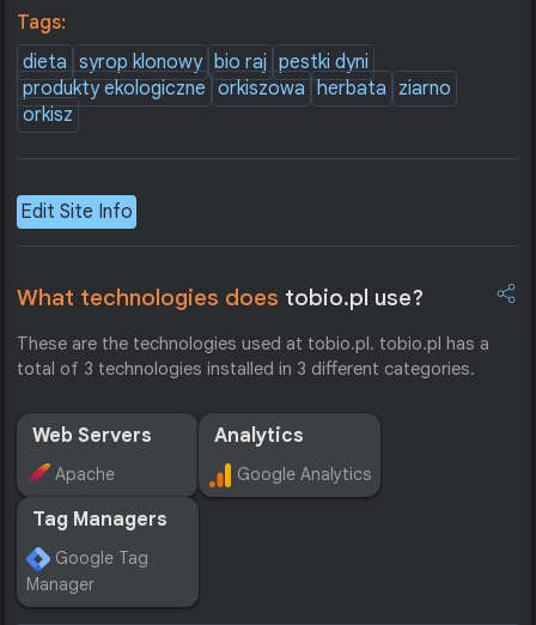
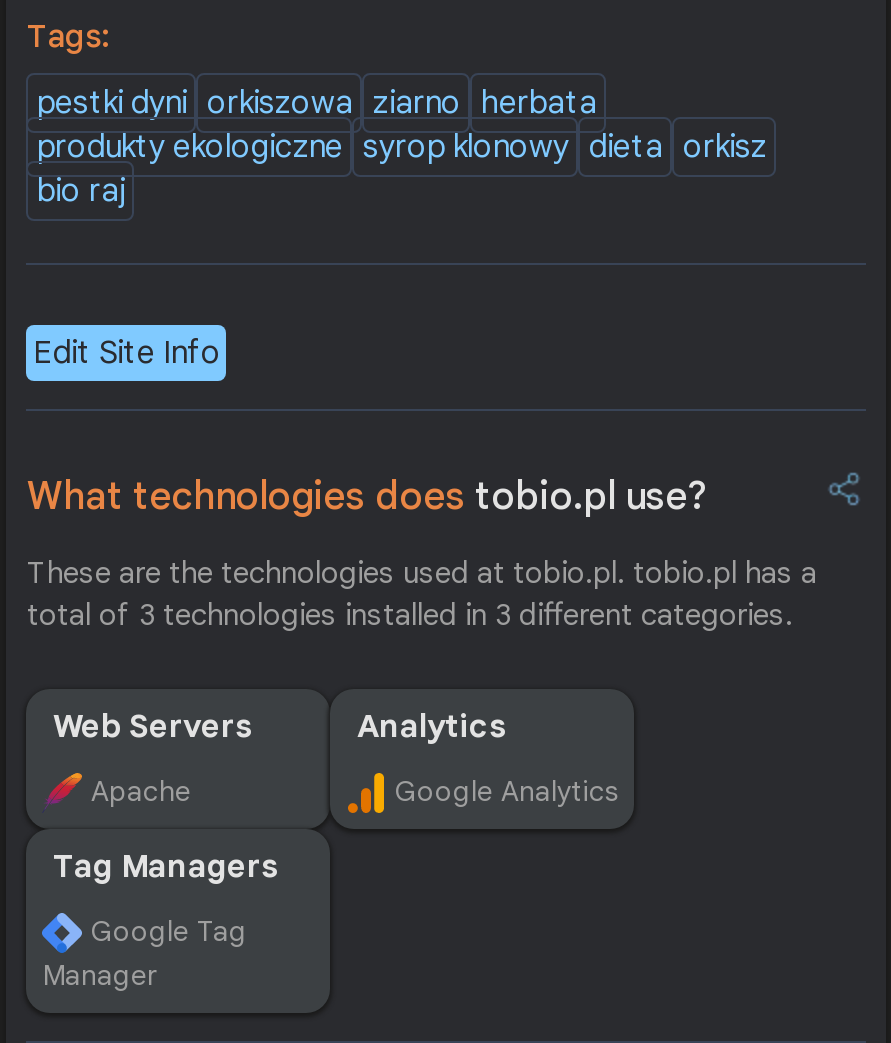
[23,51,452,127] dieta syrop klonowy bio raj pestki dyni | produkty ekologiczne orkiszowa herbata ziarno | orkisz -> [37,83,767,211] pestki dyni orkiszowa ziarno herbata | produkty ekologiczne syrop klonowy dieta orkisz | bio raj

